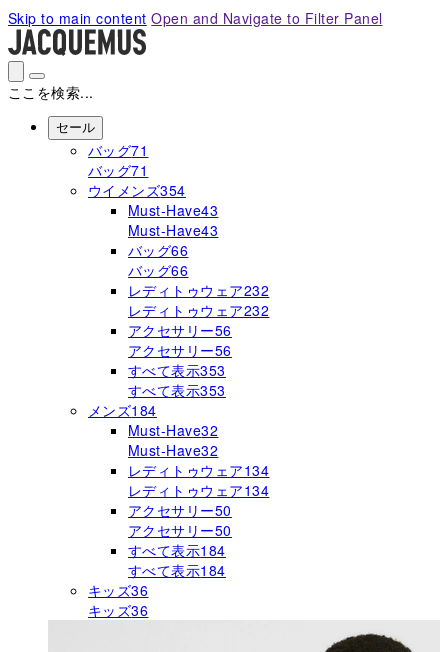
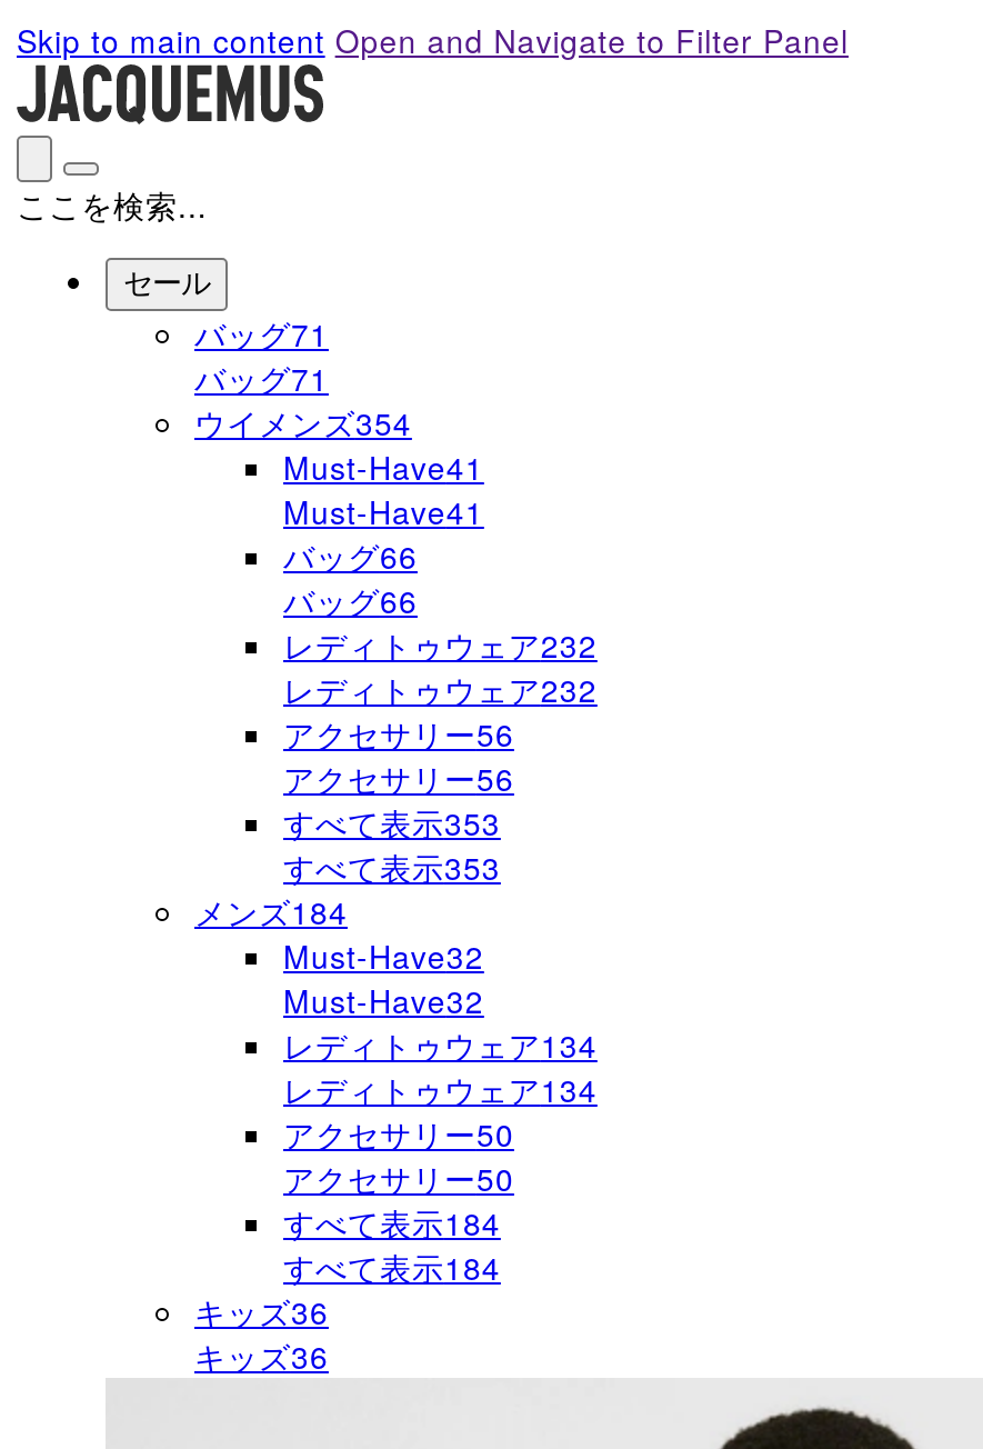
[128,200,218,220] Must-Have43 -> [283,444,484,489] Must-Have41
[128,220,218,240] Must-Have43 -> [283,489,484,533] Must-Have41

